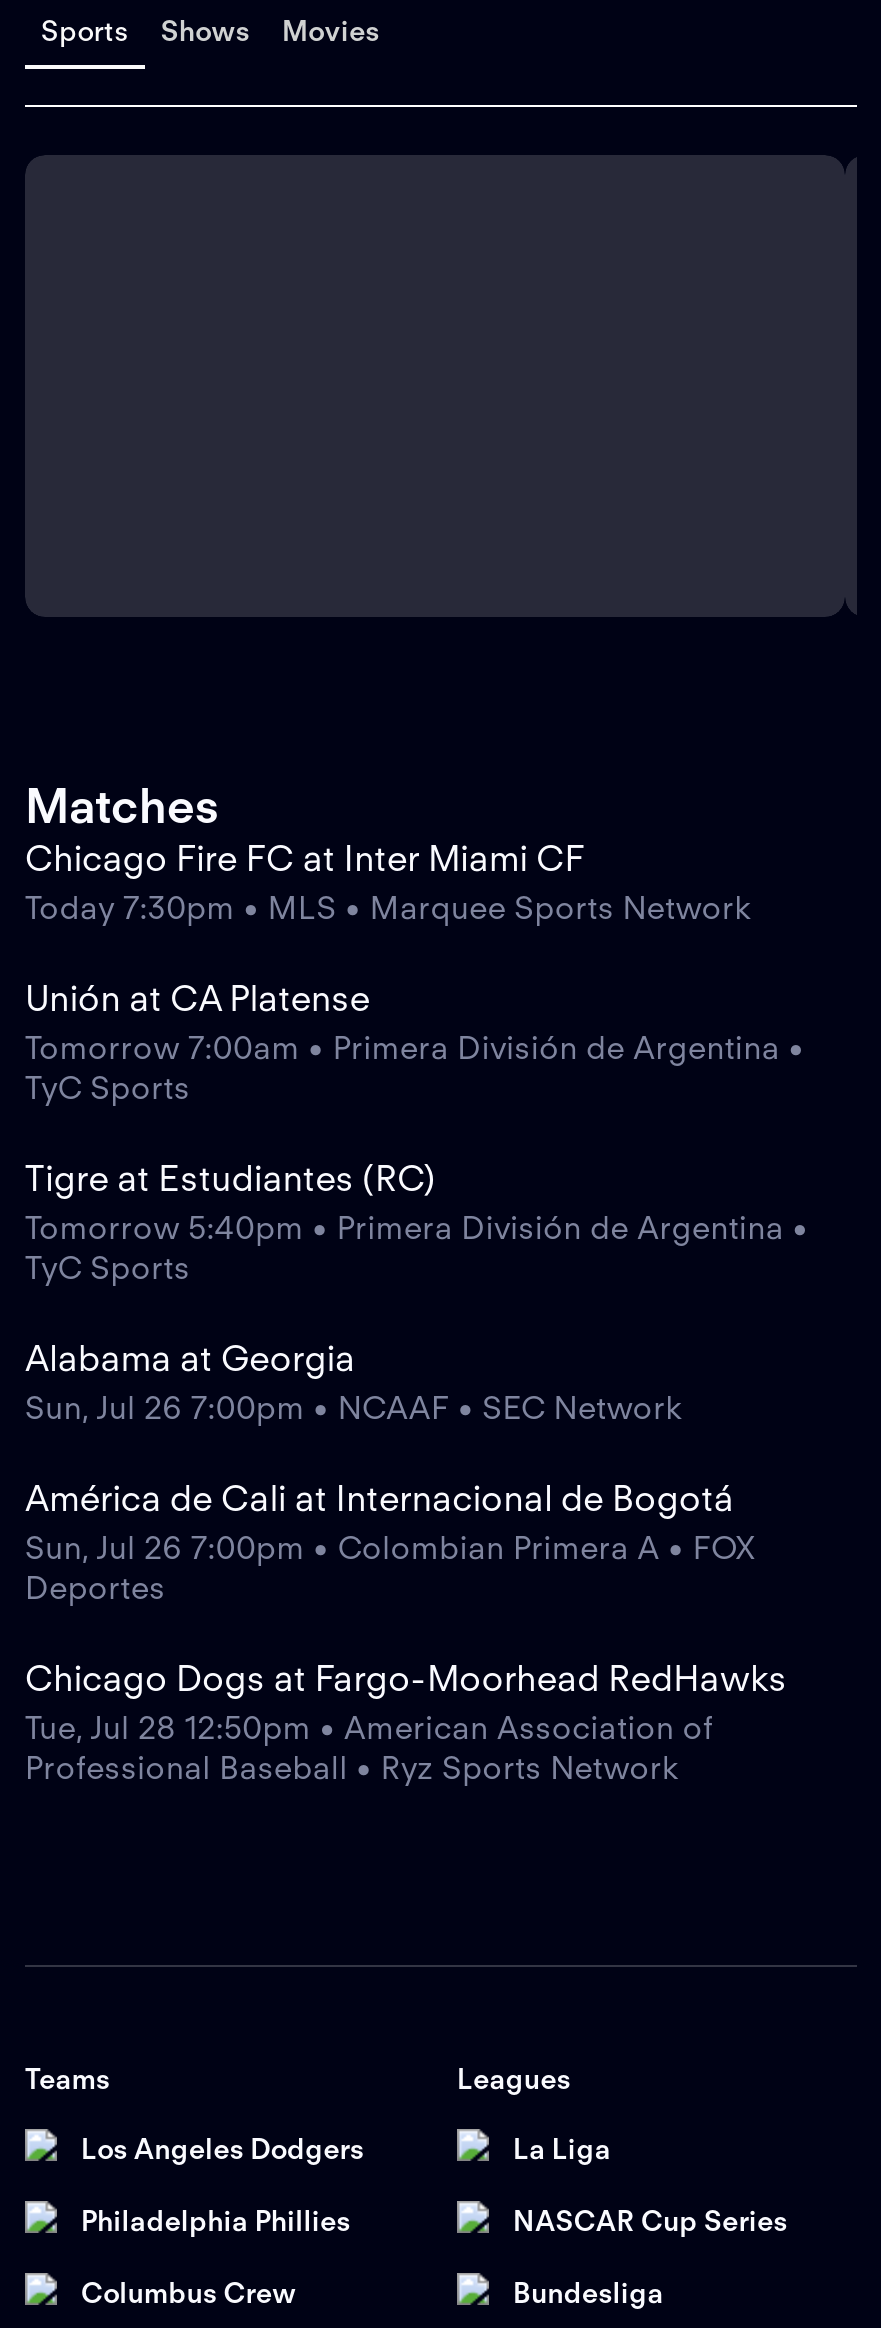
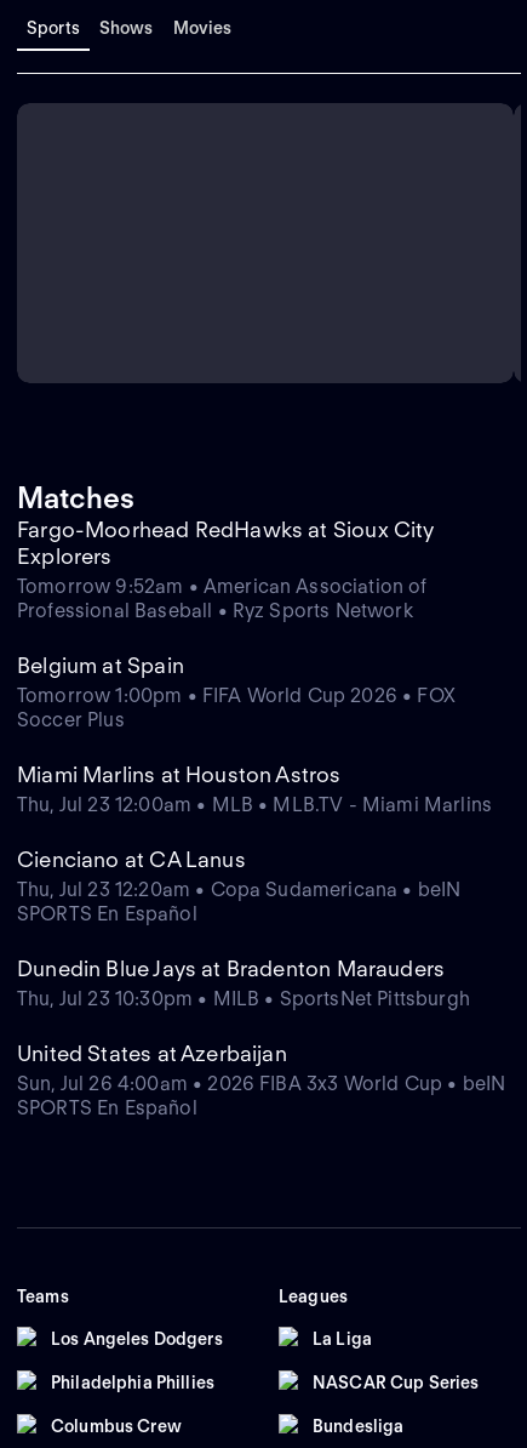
[25,837,809,1747] Chicago Fire FC at Inter Miami CF | Today 7:30pm • MLS • Marquee Sports Network | Unión at CA Platense | Tomorrow 7:00am • Primera División de Argentina • | TyC Sports | Tigre at Estudiantes (RC) | Tomorrow 5:40pm • Primera División de Argentina • | TyC Sports | Alabama at Georgia | Sun, Jul 26 7:00pm • NCAAF • SEC Network | América de Cali at Internacional de Bogotá | Sun, Jul 26 7:00pm • Colombian Primera A • FOX | Deportes | Chicago Dogs at Fargo-Moorhead RedHawks | Tue, Jul 28 12:50pm • American Association of -> [17,517,435,598] Fargo-Moorhead RedHawks at Sioux City | Explorers | Tomorrow 9:52am • American Association of
moved [25,1749,678,1787] -> [17,599,413,622]: Professional Baseball • Ryz Sports Network
none -> [17,653,505,1120] Belgium at Spain | Tomorrow 1:00pm • FIFA World Cup 2026 • FOX | Soccer Plus | Miami Marlins at Houston Astros | Thu, Jul 23 12:00am • MLB • MLB.TV - Miami Marlins | Cienciano at CA Lanus | Thu, Jul 23 12:20am • Copa Sudamericana • beIN | SPORTS En Español | Dunedin Blue Jays at Bradenton Marauders | Thu, Jul 23 10:30pm • MILB • SportsNet Pittsburgh | United States at Azerbaijan | Sun, Jul 26 4:00am • 2026 FIBA 3x3 World Cup • beIN | SPORTS En Español

